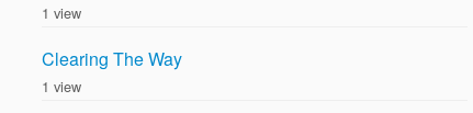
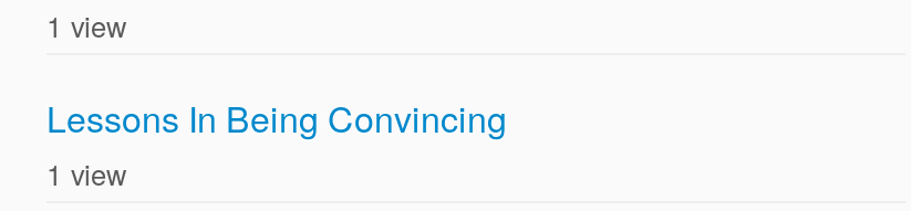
[42,46,182,71] Clearing The Way -> [46,93,507,144] Lessons In Being Convincing

